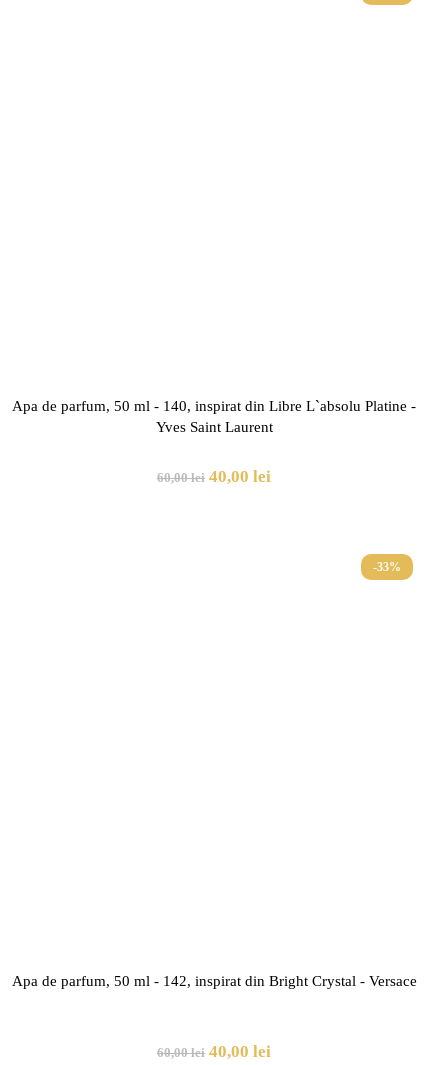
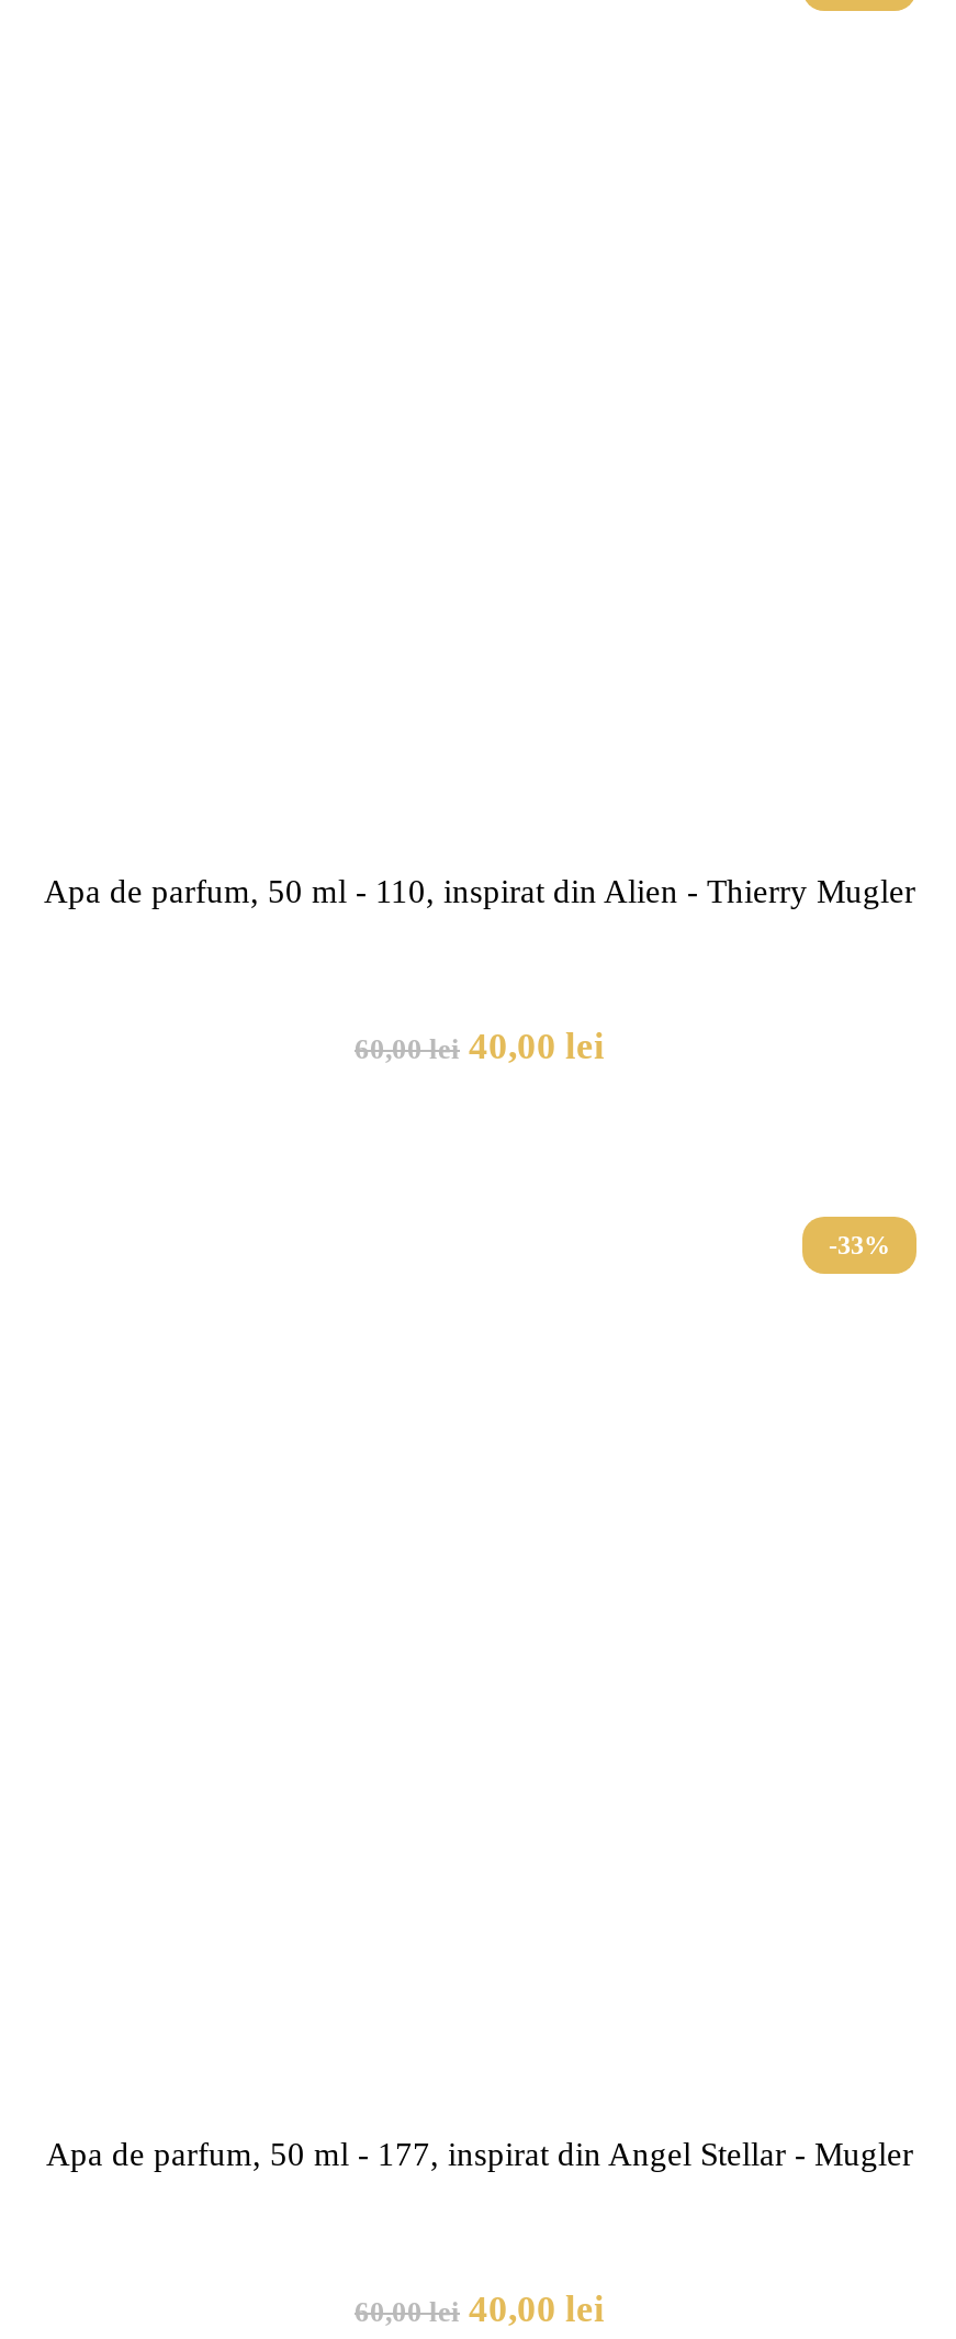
[12,398,416,435] Apa de parfum, 50 ml - 140, inspirat din Libre L`absolu Platine - | Yves Saint Laurent -> [44,874,915,909] Apa de parfum, 50 ml - 110, inspirat din Alien - Thierry Mugler
[11,973,416,989] Apa de parfum, 50 ml - 142, inspirat din Bright Crystal - Versace -> [46,2137,913,2172] Apa de parfum, 50 ml - 177, inspirat din Angel Stellar - Mugler

